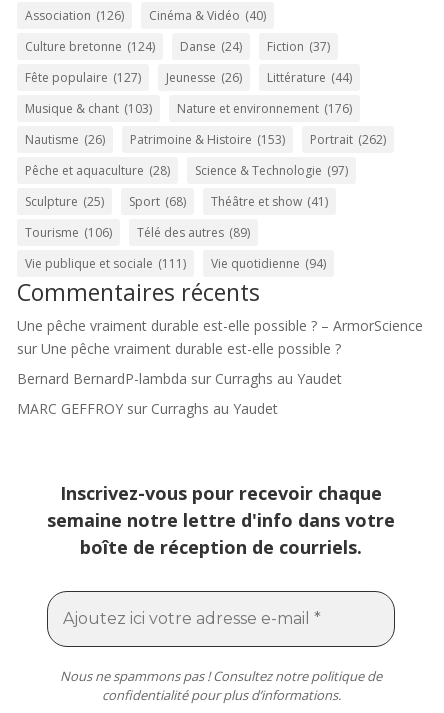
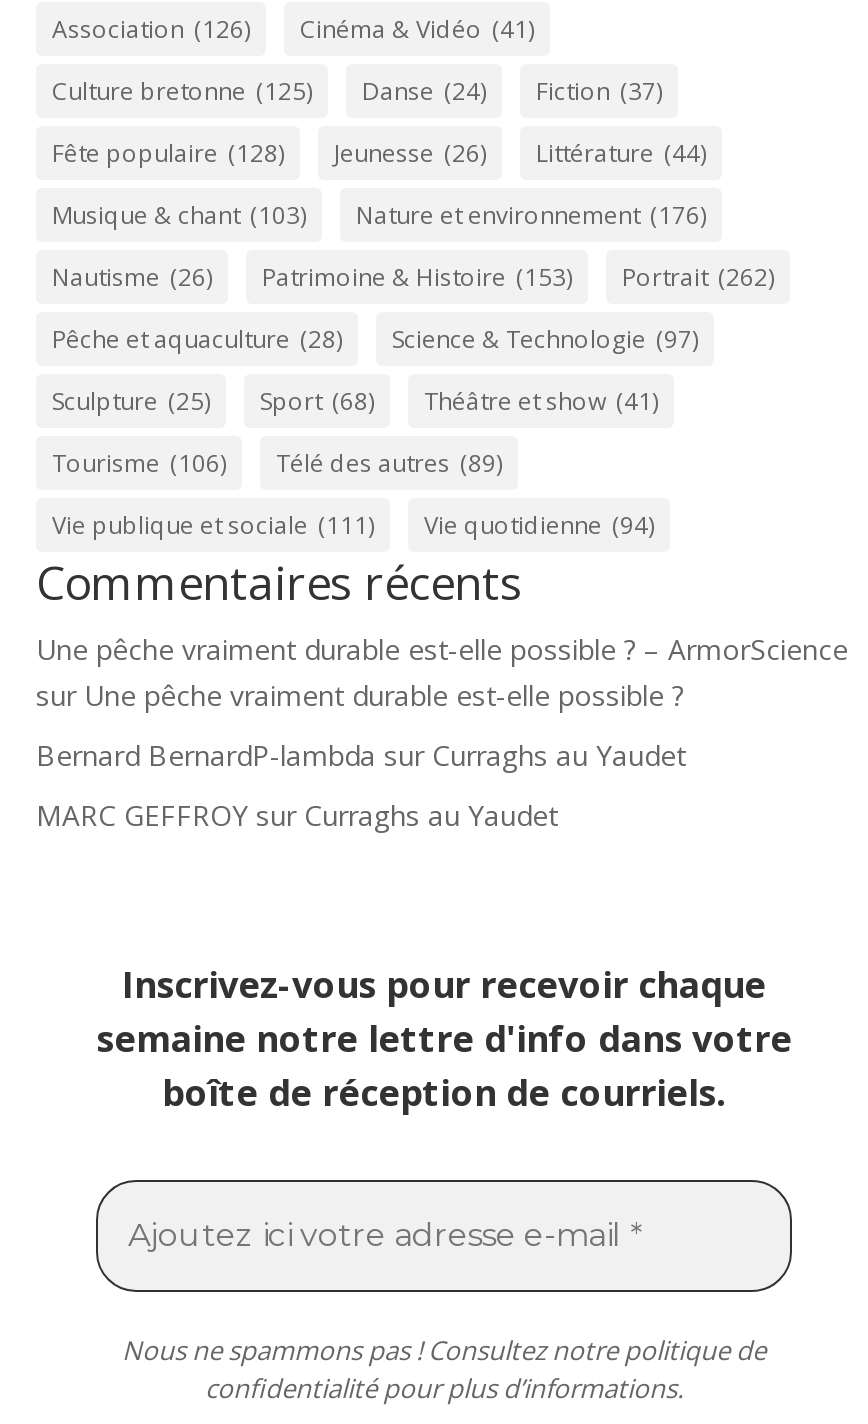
[25,7,266,24] Association (126) Cinéma & Vidéo (40) -> [52,12,534,46] Association (126) Cinéma & Vidéo (41)
[25,38,155,55] Culture bretonne (124) -> [52,74,312,108] Culture bretonne (125)
[25,69,141,86] Fête populaire (127) -> [52,136,284,170] Fête populaire (128)

